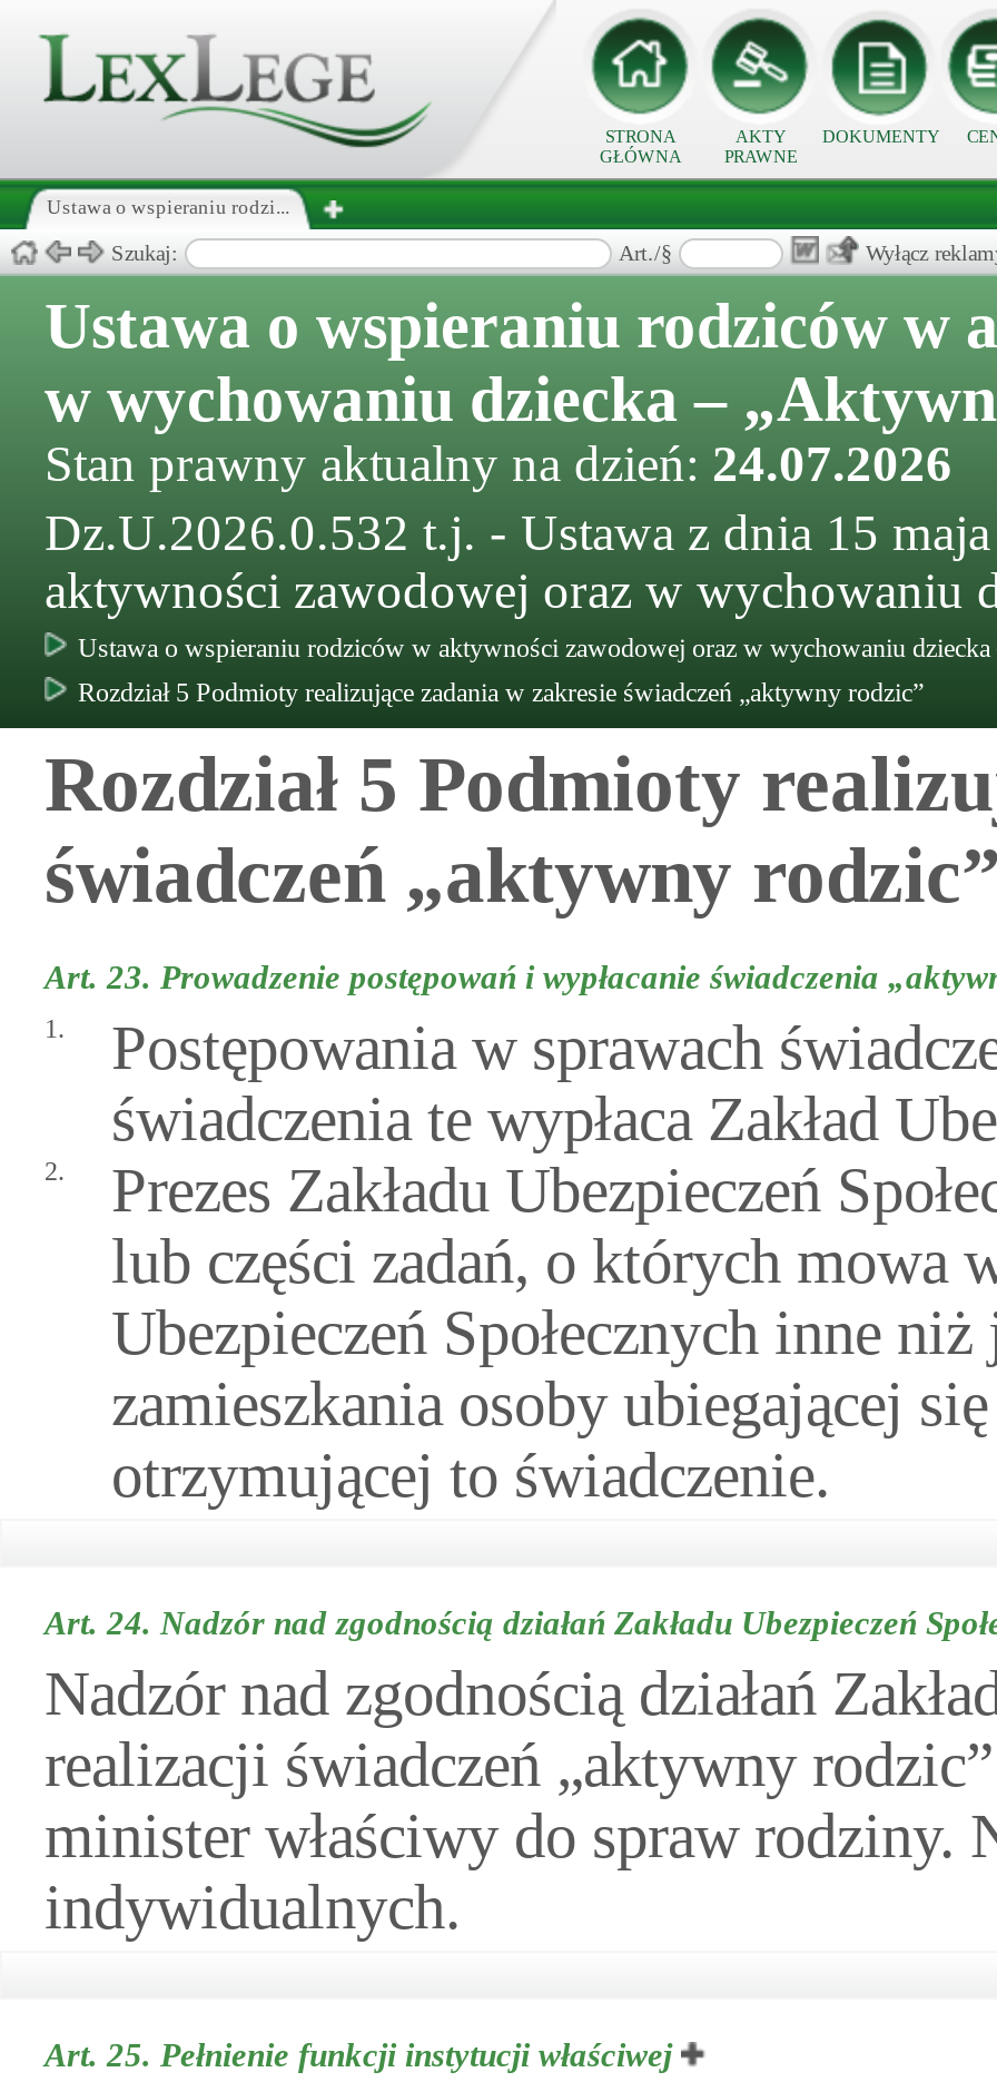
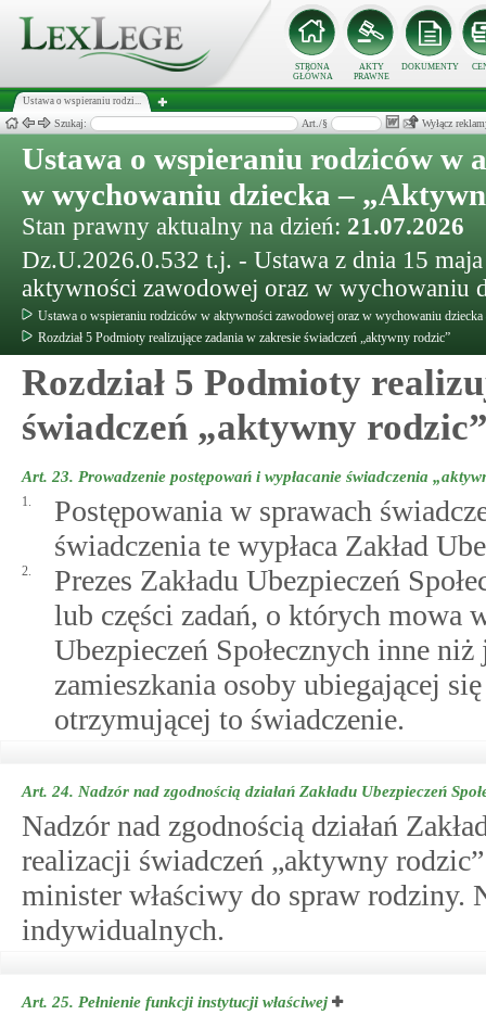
[45,436,952,492] Stan prawny aktualny na dzień: 24.07.2026 -> [22,213,464,240] Stan prawny aktualny na dzień: 21.07.2026

